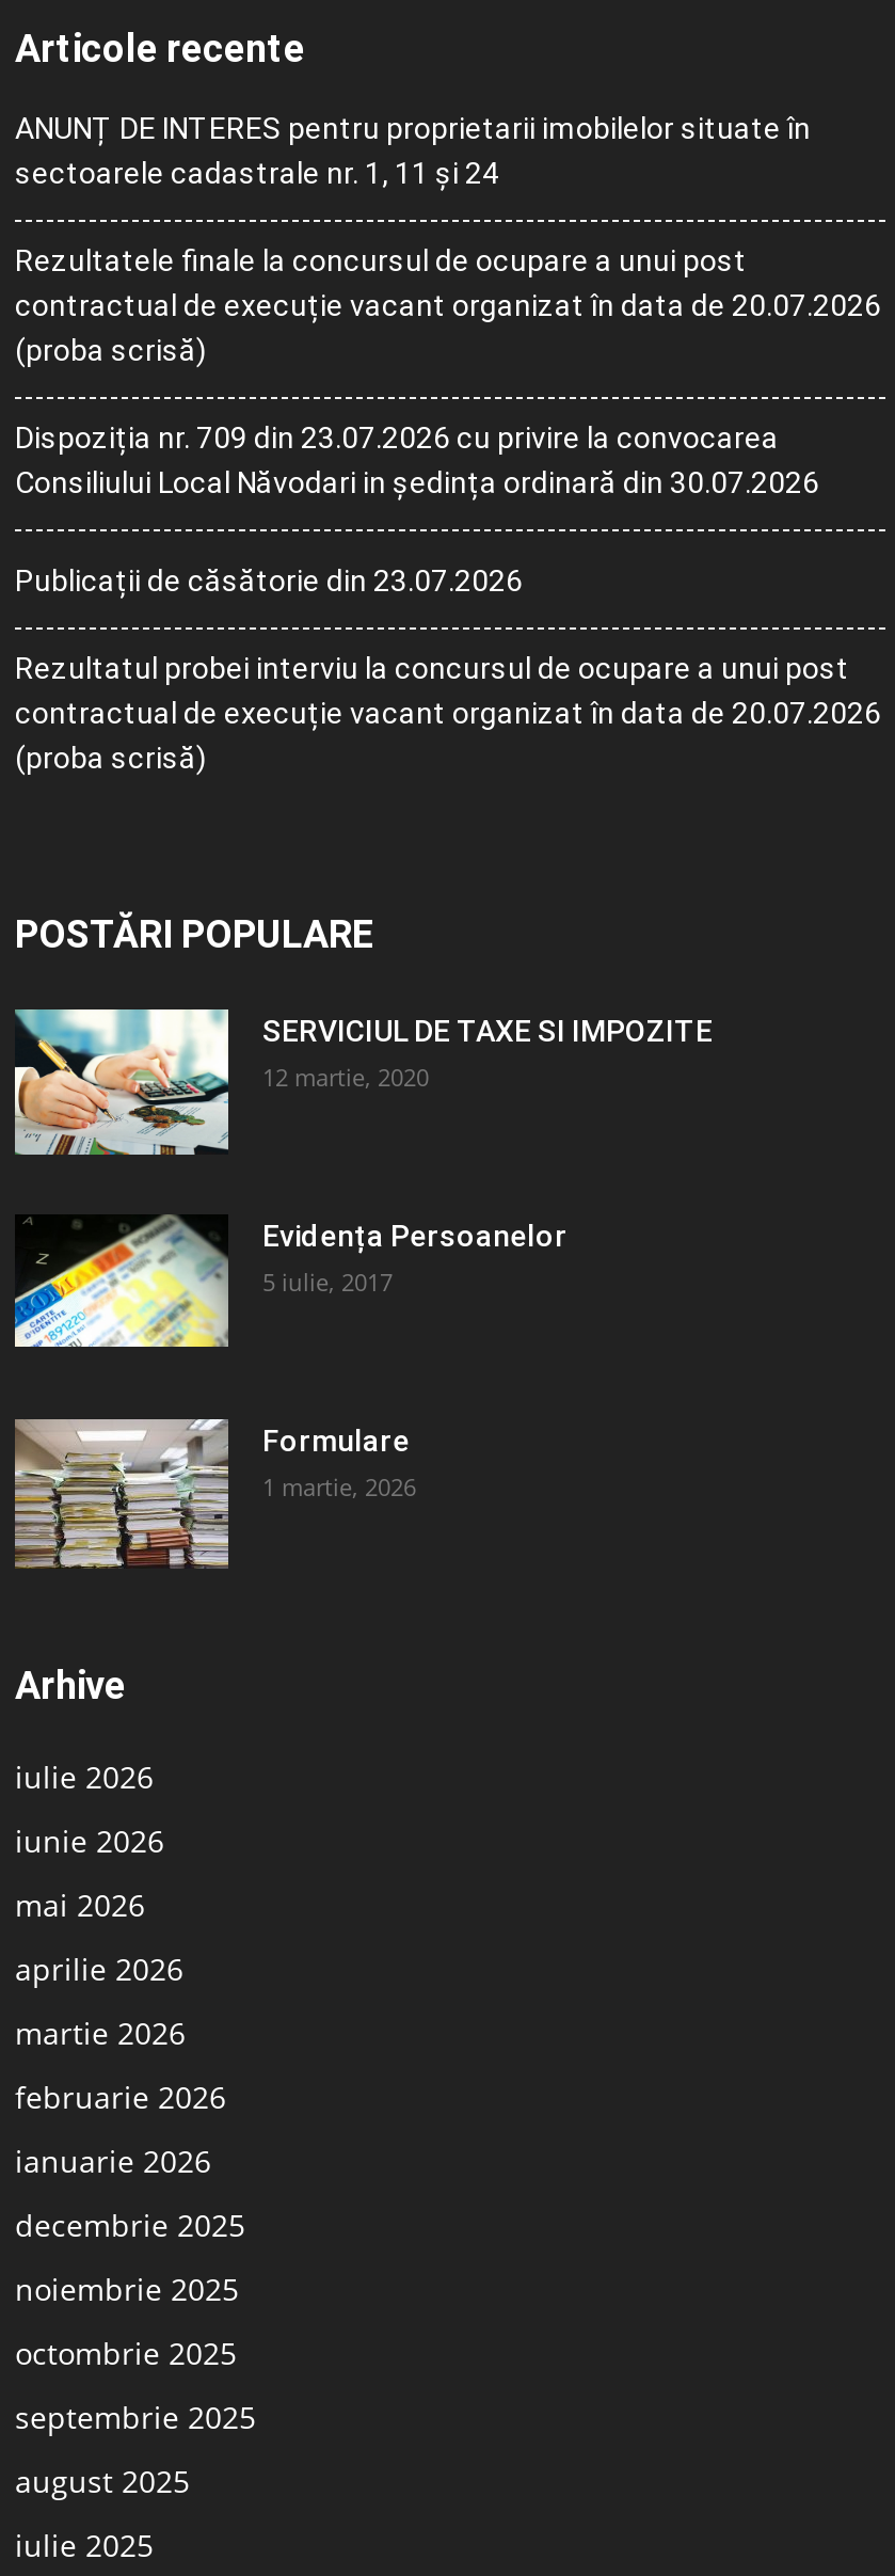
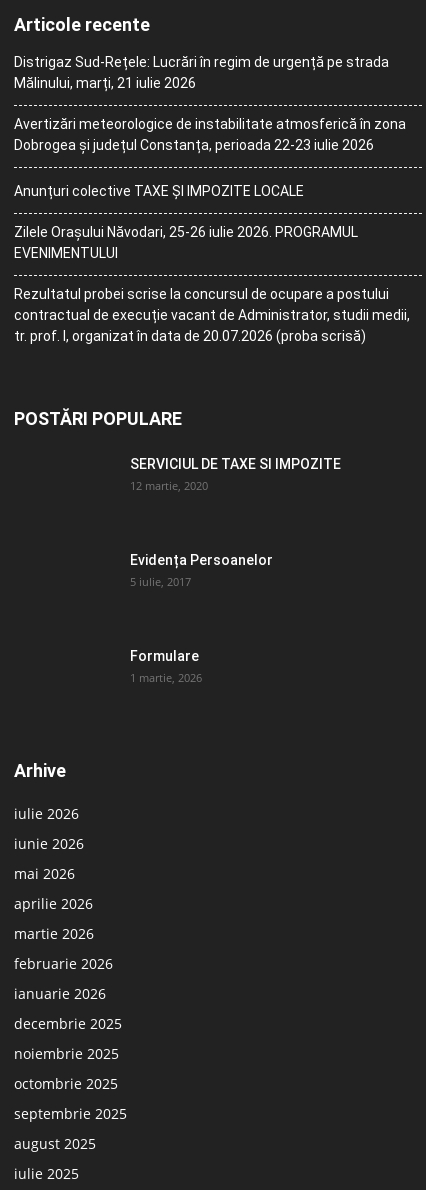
[15,110,811,189] ANUNȚ DE INTERES pentru proprietarii imobilelor situate în | sectoarele cadastrale nr. 1, 11 și 24 -> [14,54,389,91] Distrigaz Sud-Rețele: Lucrări în regim de urgență pe strada | Mălinului, marți, 21 iulie 2026
[15,242,881,366] Rezultatele finale la concursul de ocupare a unui post | contractual de execuție vacant organizat în data de 20.07.2026 | (proba scrisă) -> [14,116,406,153] Avertizări meteorologice de instabilitate atmosferică în zona | Dobrogea și județul Constanța, perioada 22-23 iulie 2026
[15,419,819,498] Dispoziția nr. 709 din 23.07.2026 cu privire la convocarea | Consiliului Local Năvodari in ședința ordinară din 30.07.2026 -> [14,183,304,199] Anunțuri colective TAXE ȘI IMPOZITE LOCALE
[15,562,523,597] Publicații de căsătorie din 23.07.2026 -> [14,224,358,261] Zilele Orașului Năvodari, 25-26 iulie 2026. PROGRAMUL | EVENIMENTULUI
[15,650,881,774] Rezultatul probei interviu la concursul de ocupare a unui post | contractual de execuție vacant organizat în data de 20.07.2026 | (proba scrisă) -> [14,286,410,344] Rezultatul probei scrise la concursul de ocupare a postului | contractual de execuție vacant de Administrator, studii medii, | tr. prof. I, organizat în data de 20.07.2026 (proba scrisă)
[13,1006,230,1158] [image] -> none
[13,1213,230,1350] [image] -> none
[13,1416,230,1570] [image] -> none

